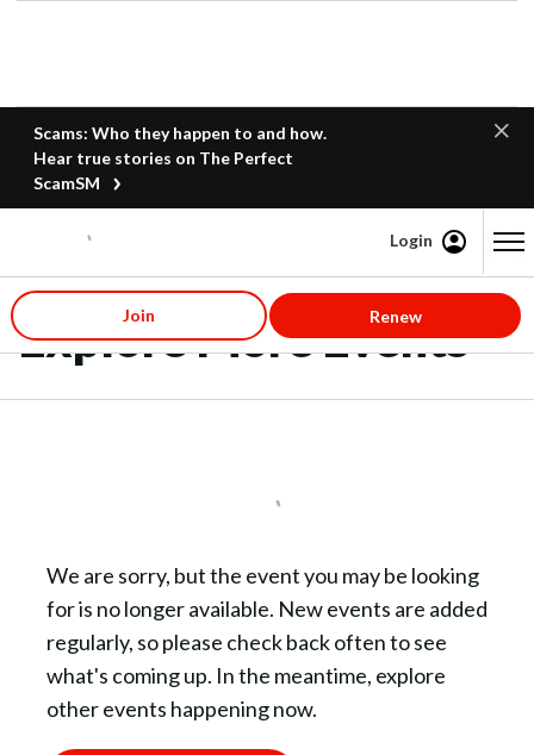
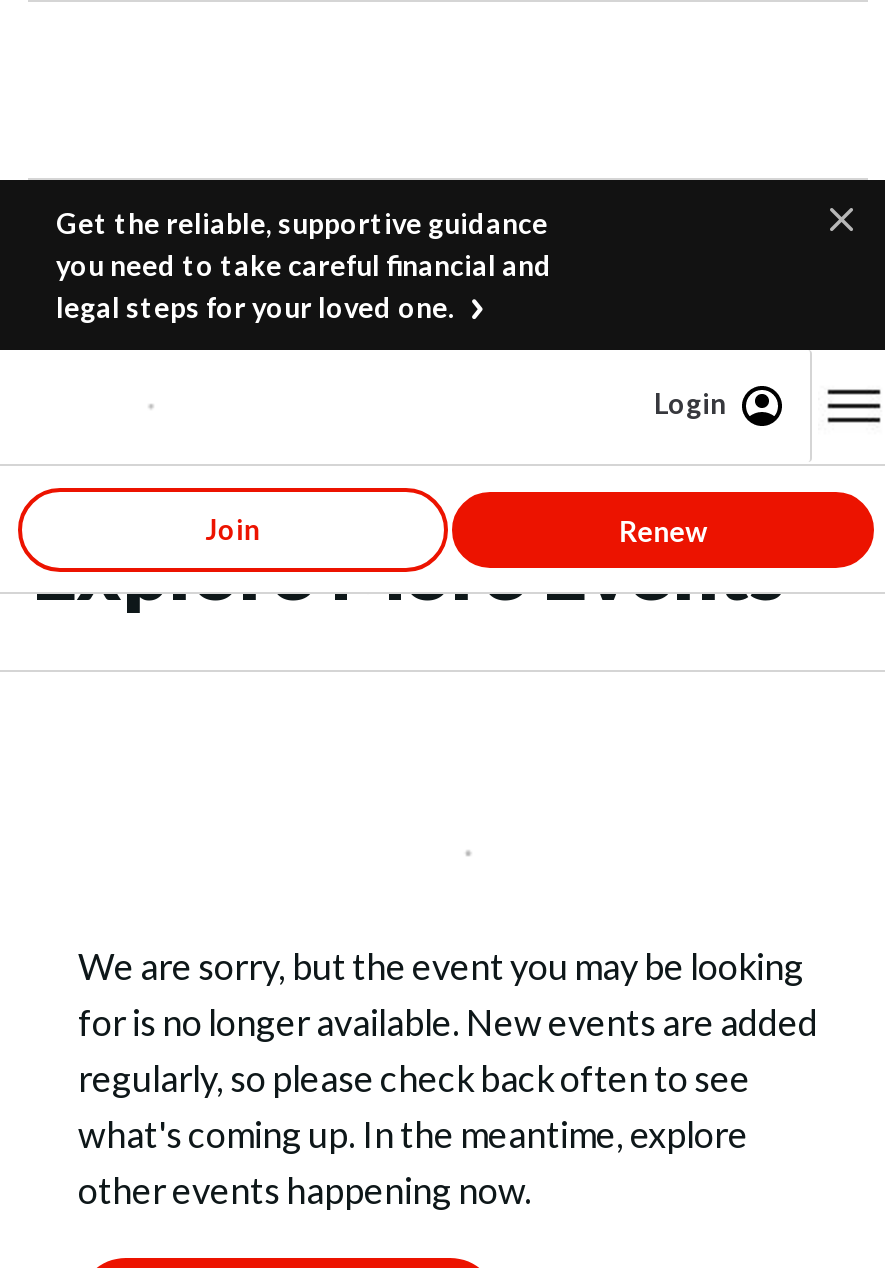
[33,123,327,193] Scams: Who they happen to and how. | Hear true stories on The Perfect | ScamSM -> [56,206,552,324] Get the reliable, supportive guidance | you need to take careful financial and | legal steps for your loved one.

